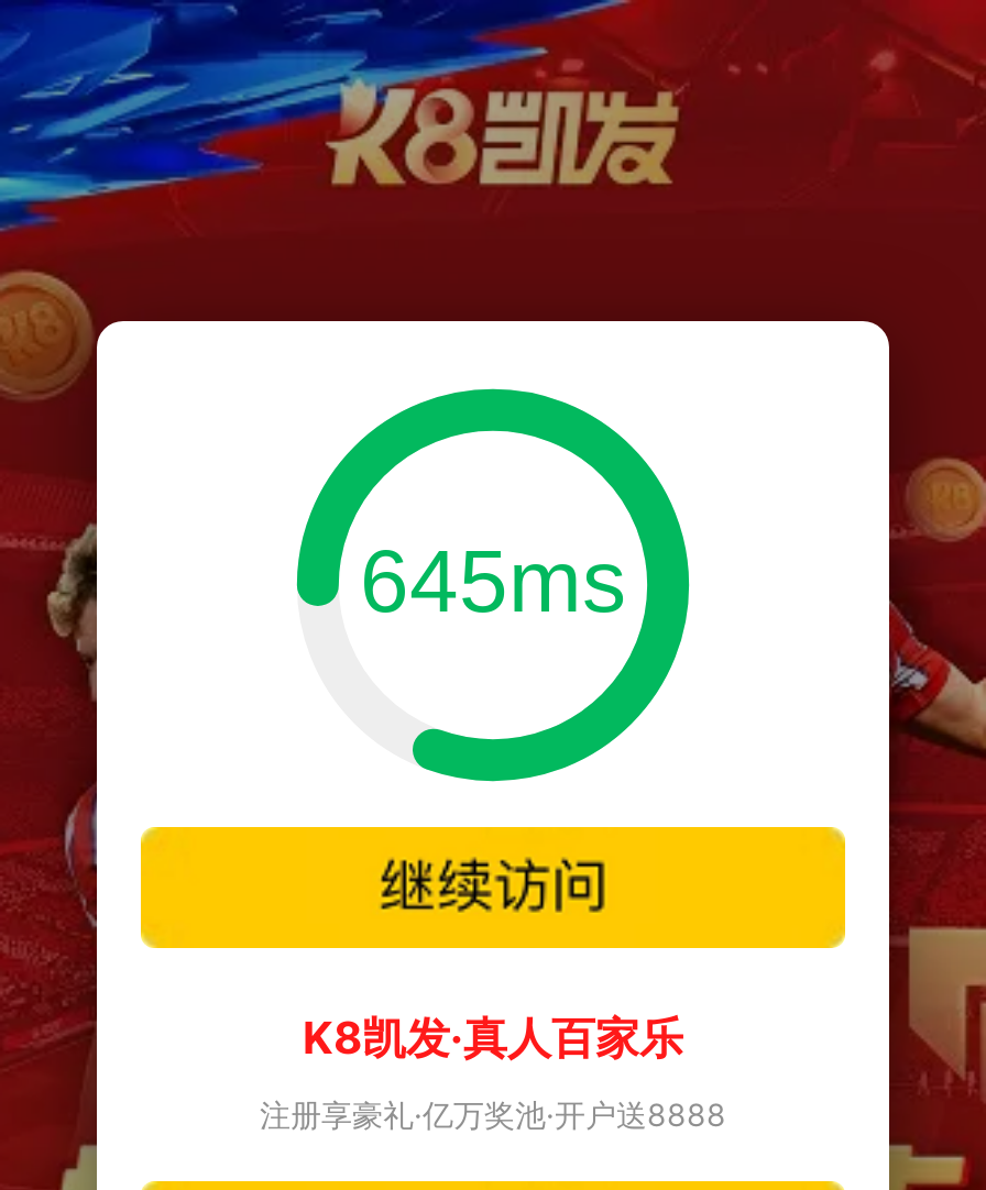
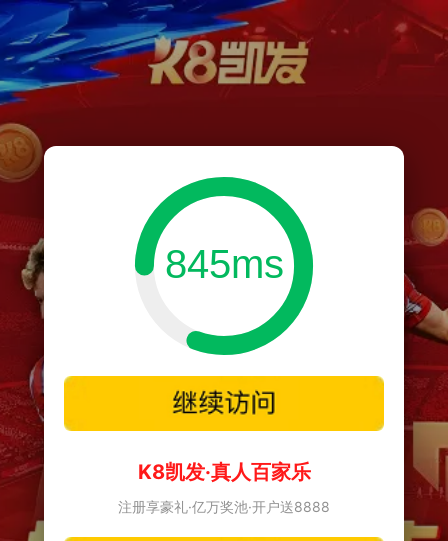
[360,531,626,629] 645ms -> [164,241,283,285] 845ms

